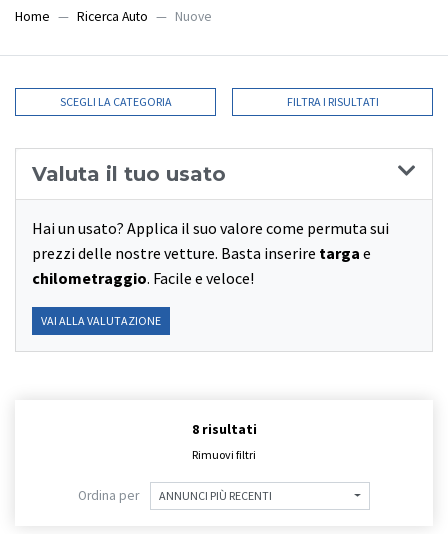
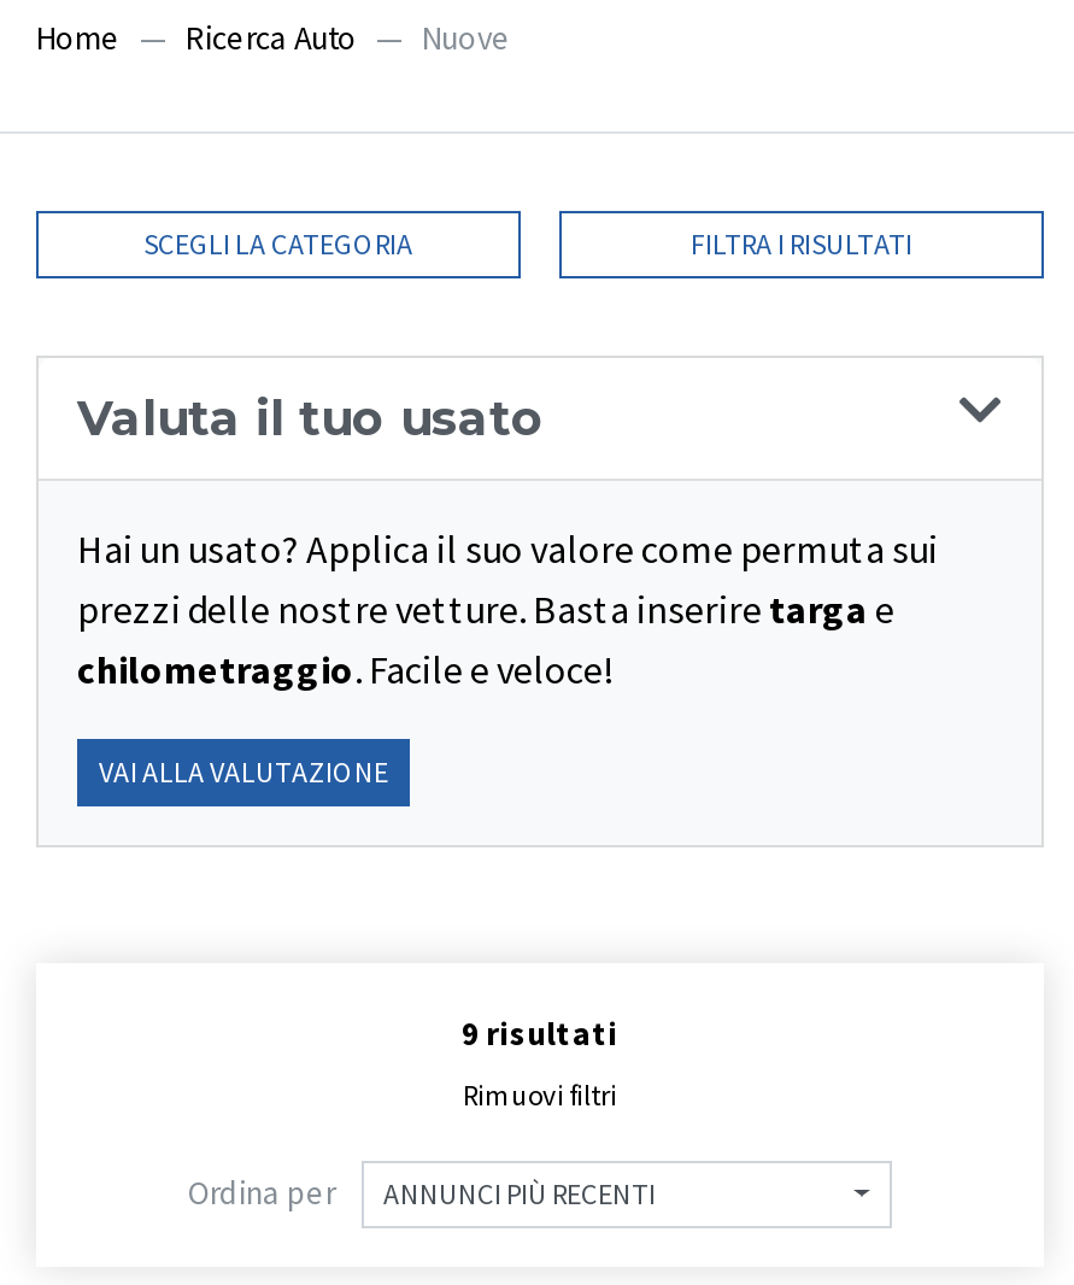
[191,421,256,438] 8 risultati -> [462,1015,618,1056] 9 risultati

